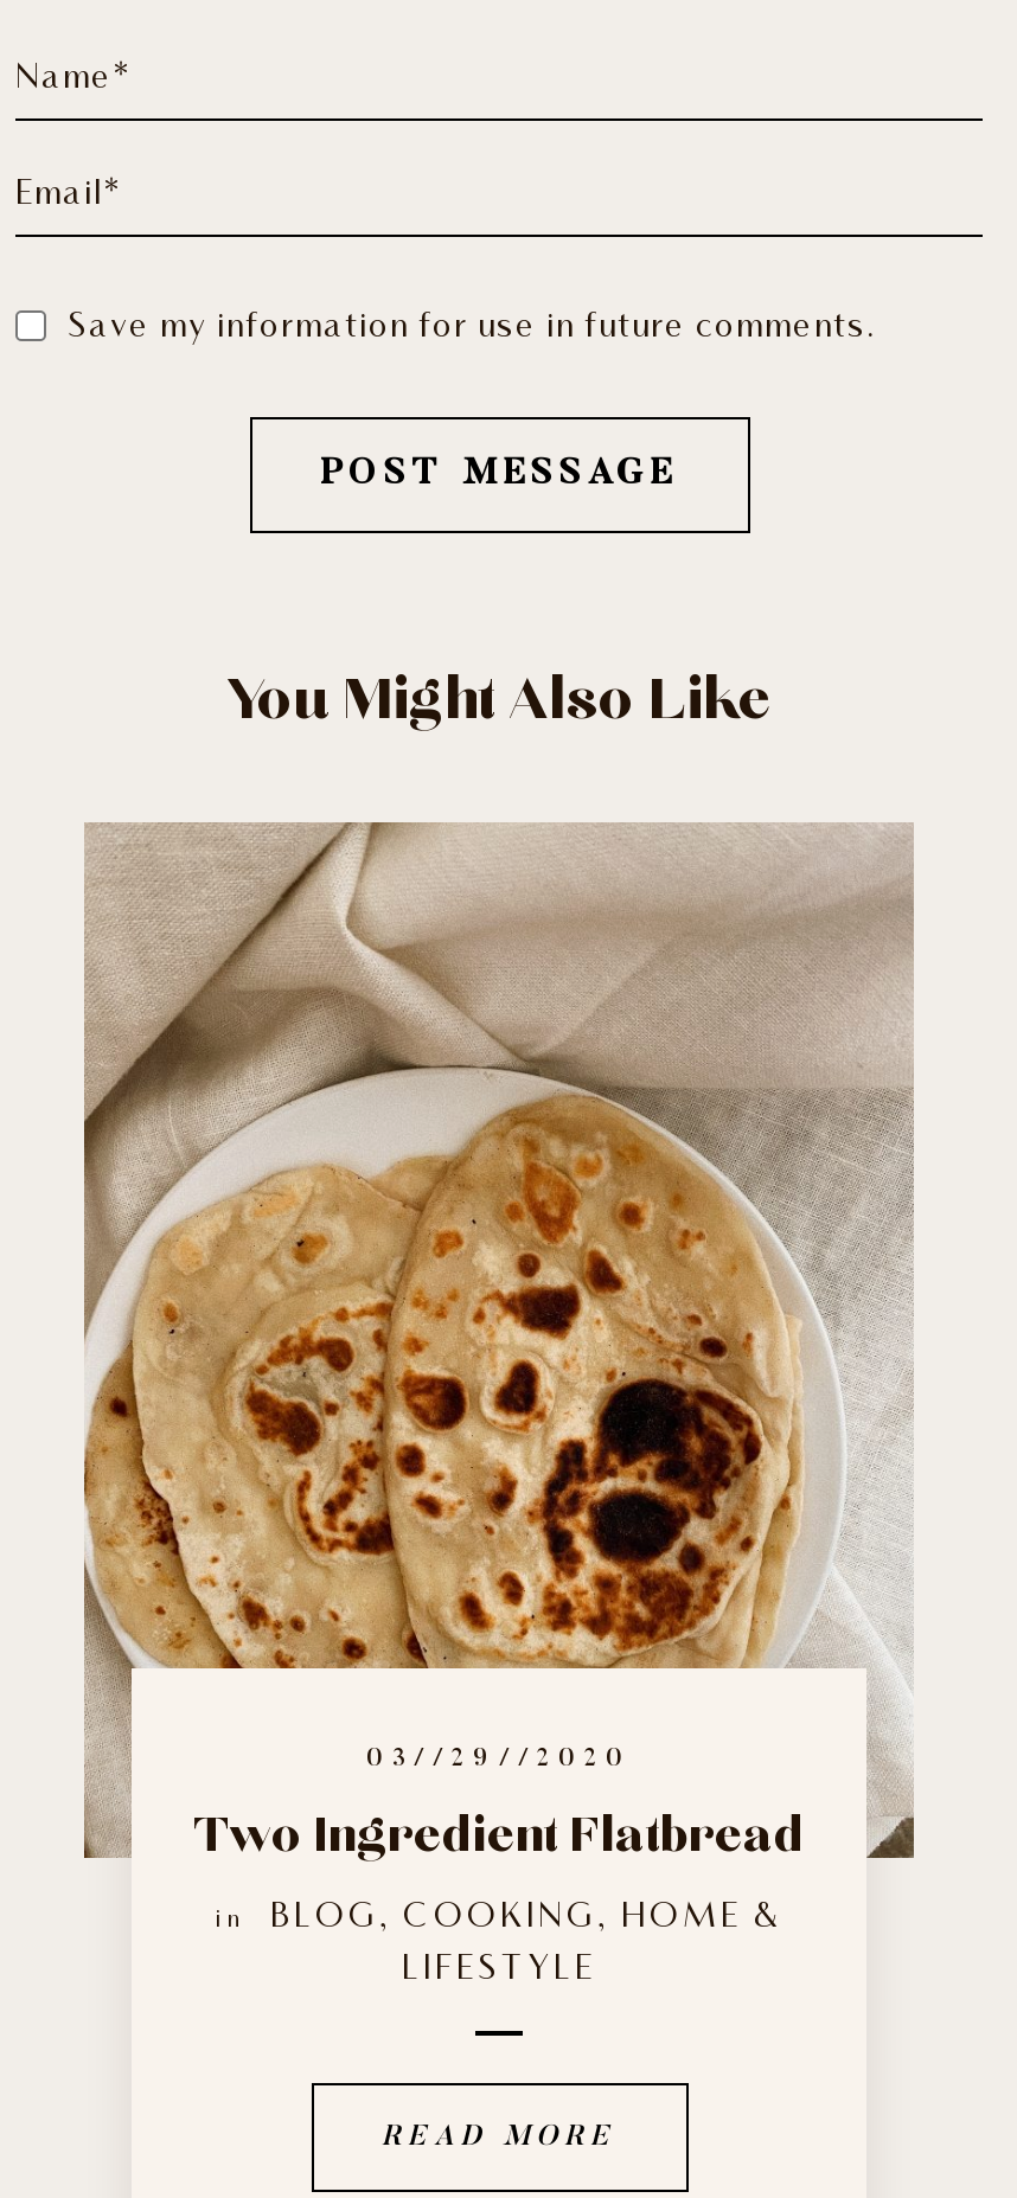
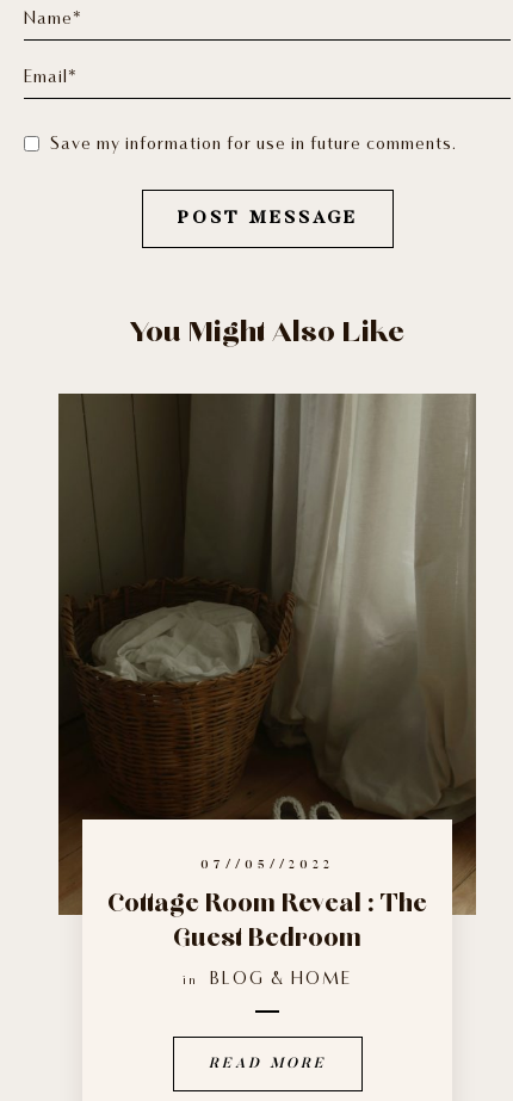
[82,820,914,1858] [image] | 03//29//2020 -> [57,392,477,915] [image] | 07//05//2022
[193,1809,805,1866] Two Ingredient Flatbread -> [107,890,427,953] Cottage Room Reveal : The | Guest Bedroom
moved [216,1908,247,1934] -> [183,974,198,987]: in
[270,1901,782,1989] BLOG, COOKING, HOME & | LIFESTYLE -> [210,971,352,988] BLOG & HOME

